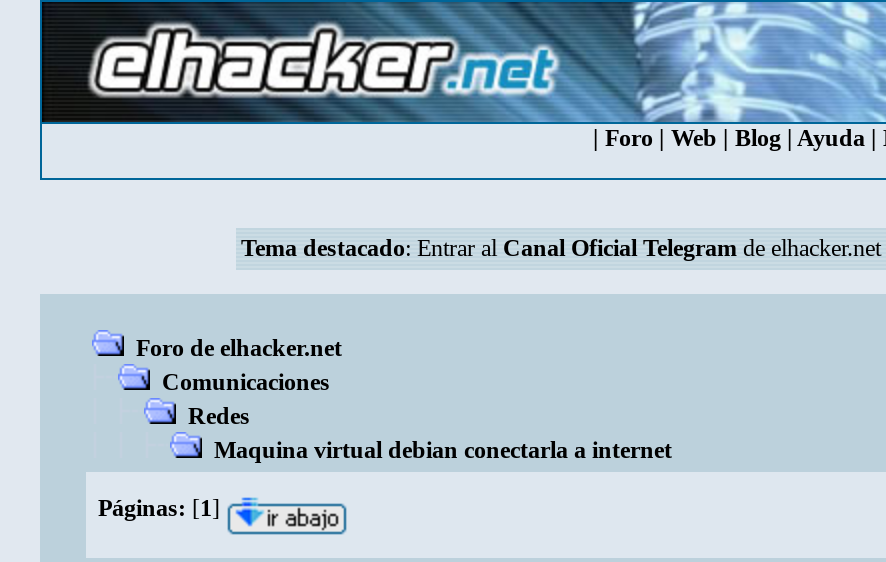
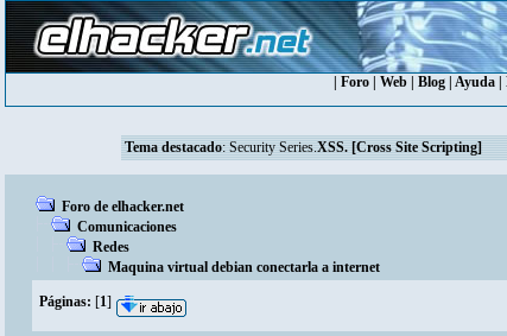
[241,234,881,262] Tema destacado: Entrar al Canal Oficial Telegram de elhacker.net -> [124,139,481,156] Tema destacado: Security Series. XSS. [Cross Site Scripting]

